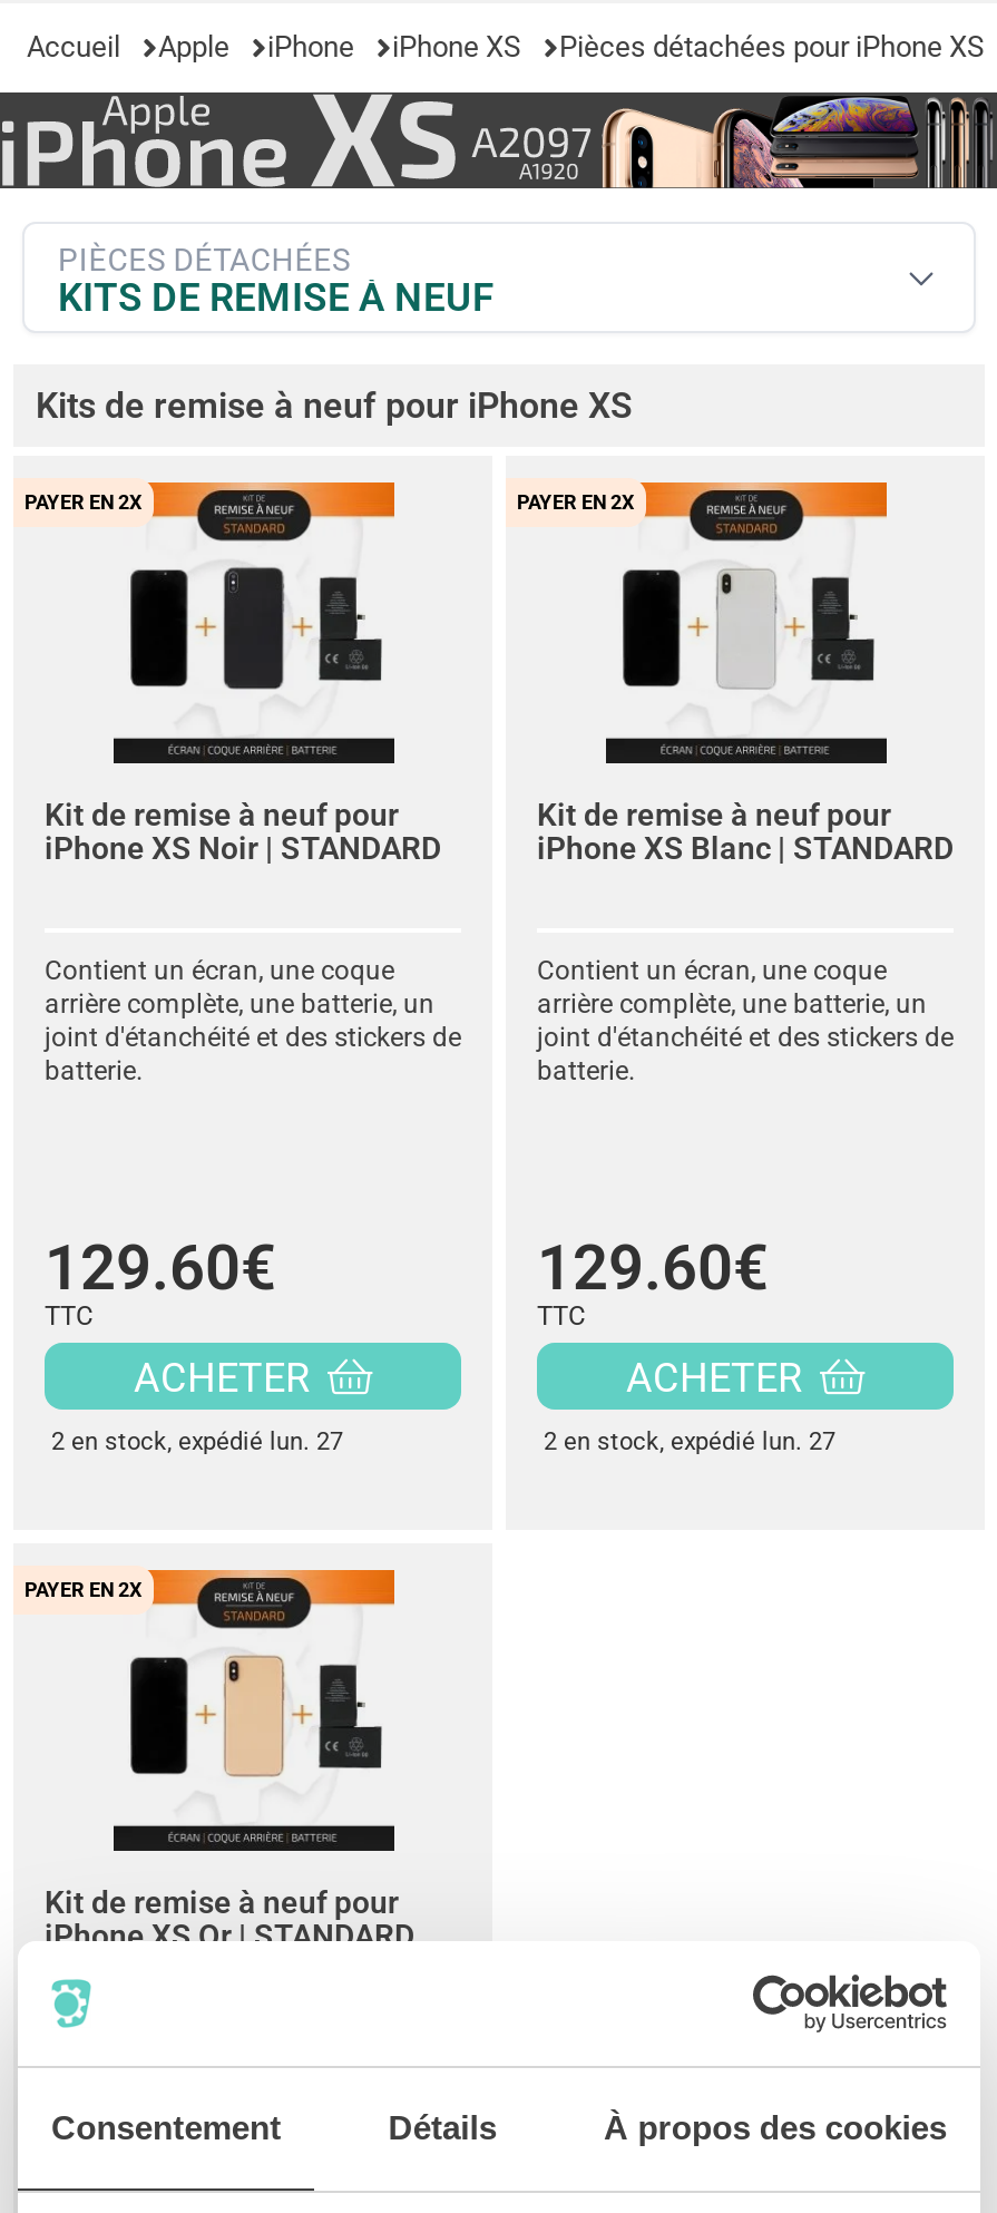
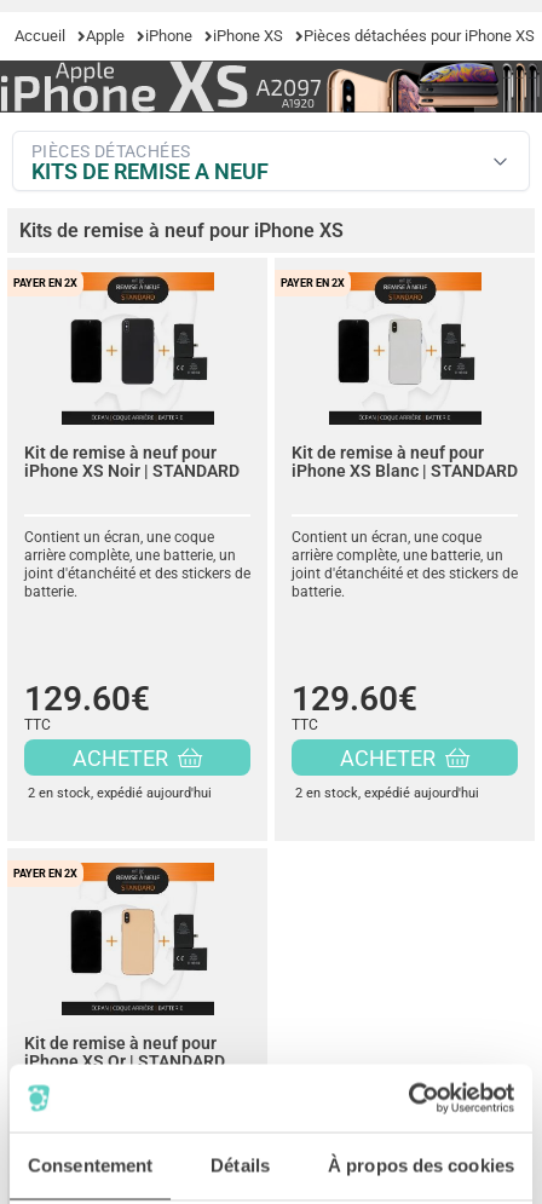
[51,1428,343,1457] 2 en stock, expédié lun. 27 -> [28,786,212,801] 2 en stock, expédié aujourd'hui
[544,1428,835,1457] 2 en stock, expédié lun. 27 -> [295,786,479,801] 2 en stock, expédié aujourd'hui

